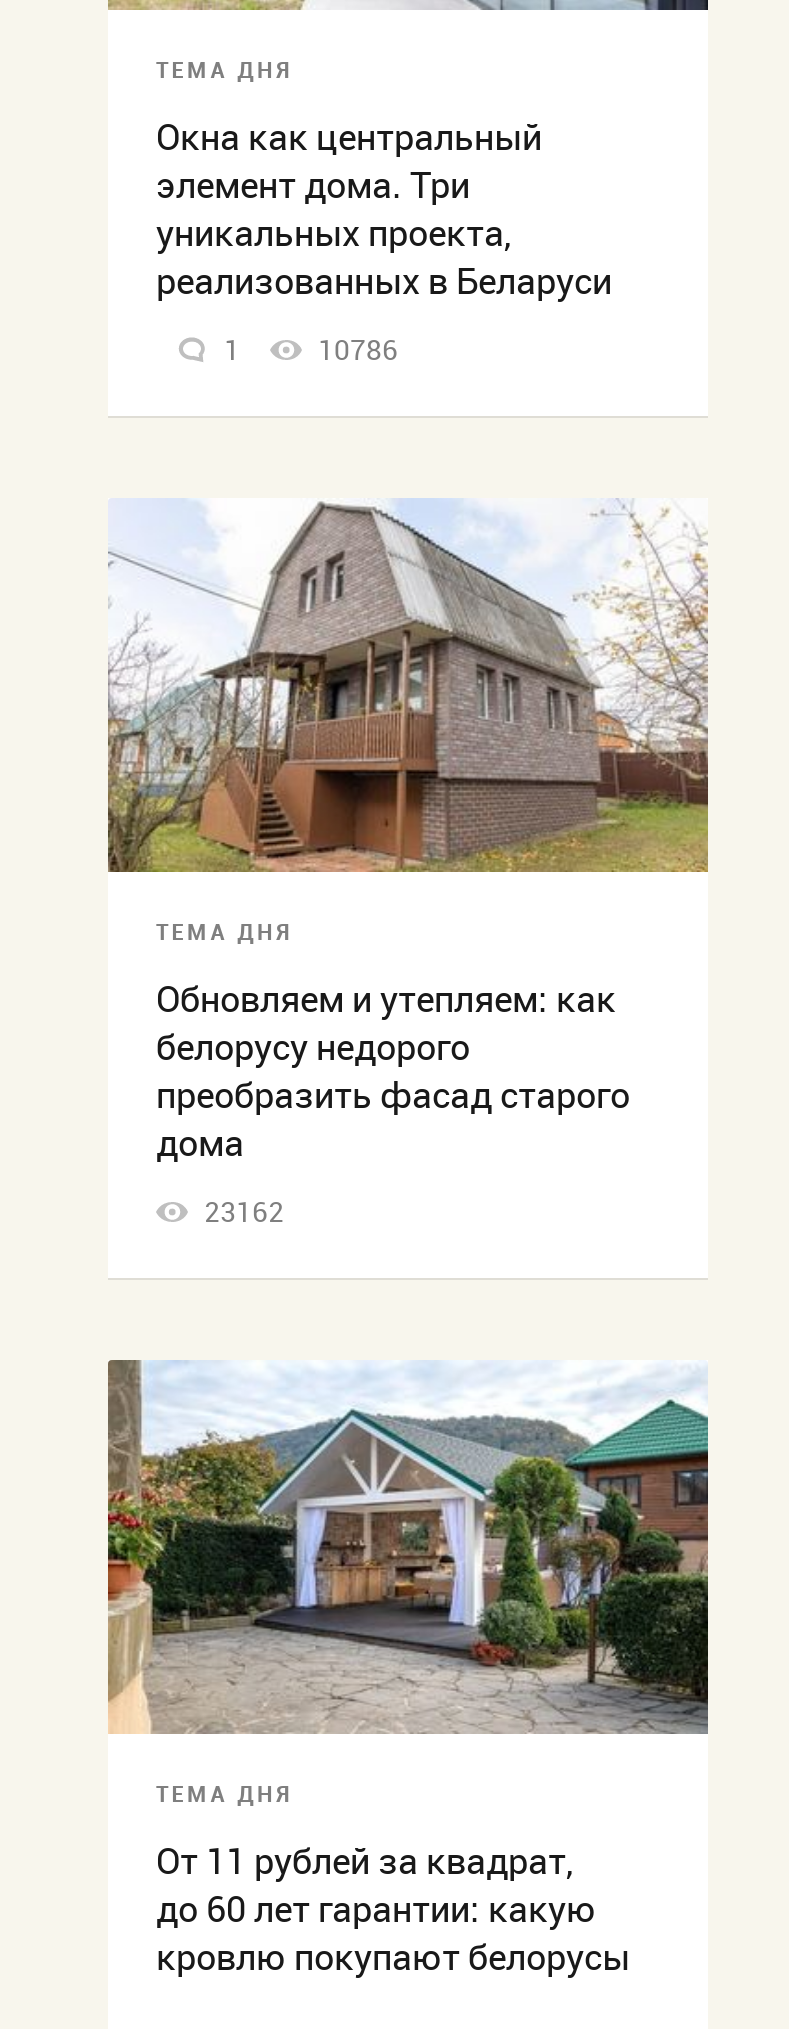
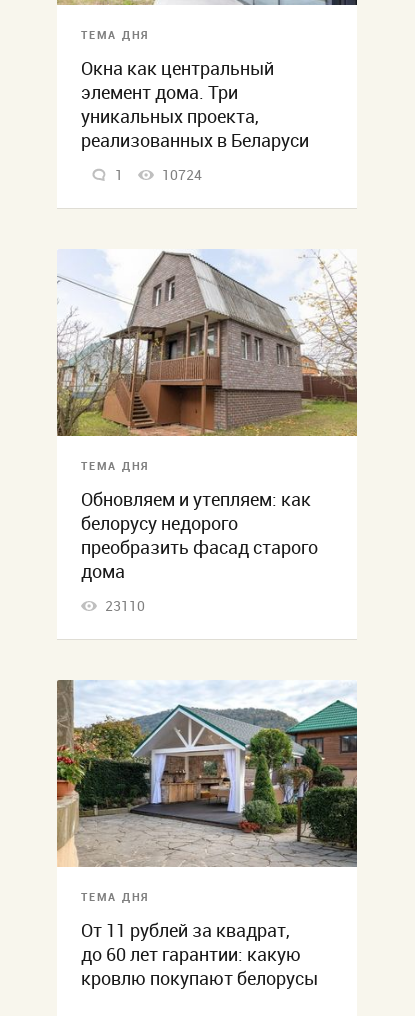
[318,334,398,366] 10786 -> [162,167,202,183] 10724
[204,1196,284,1228] 23162 -> [105,598,145,614] 23110

